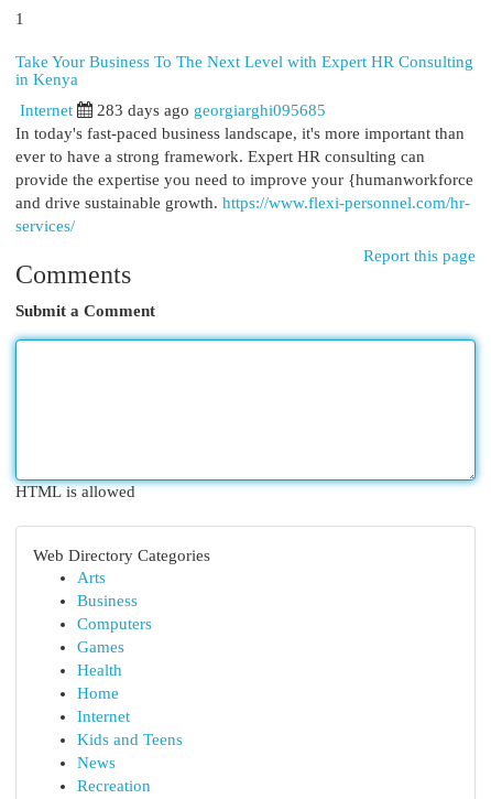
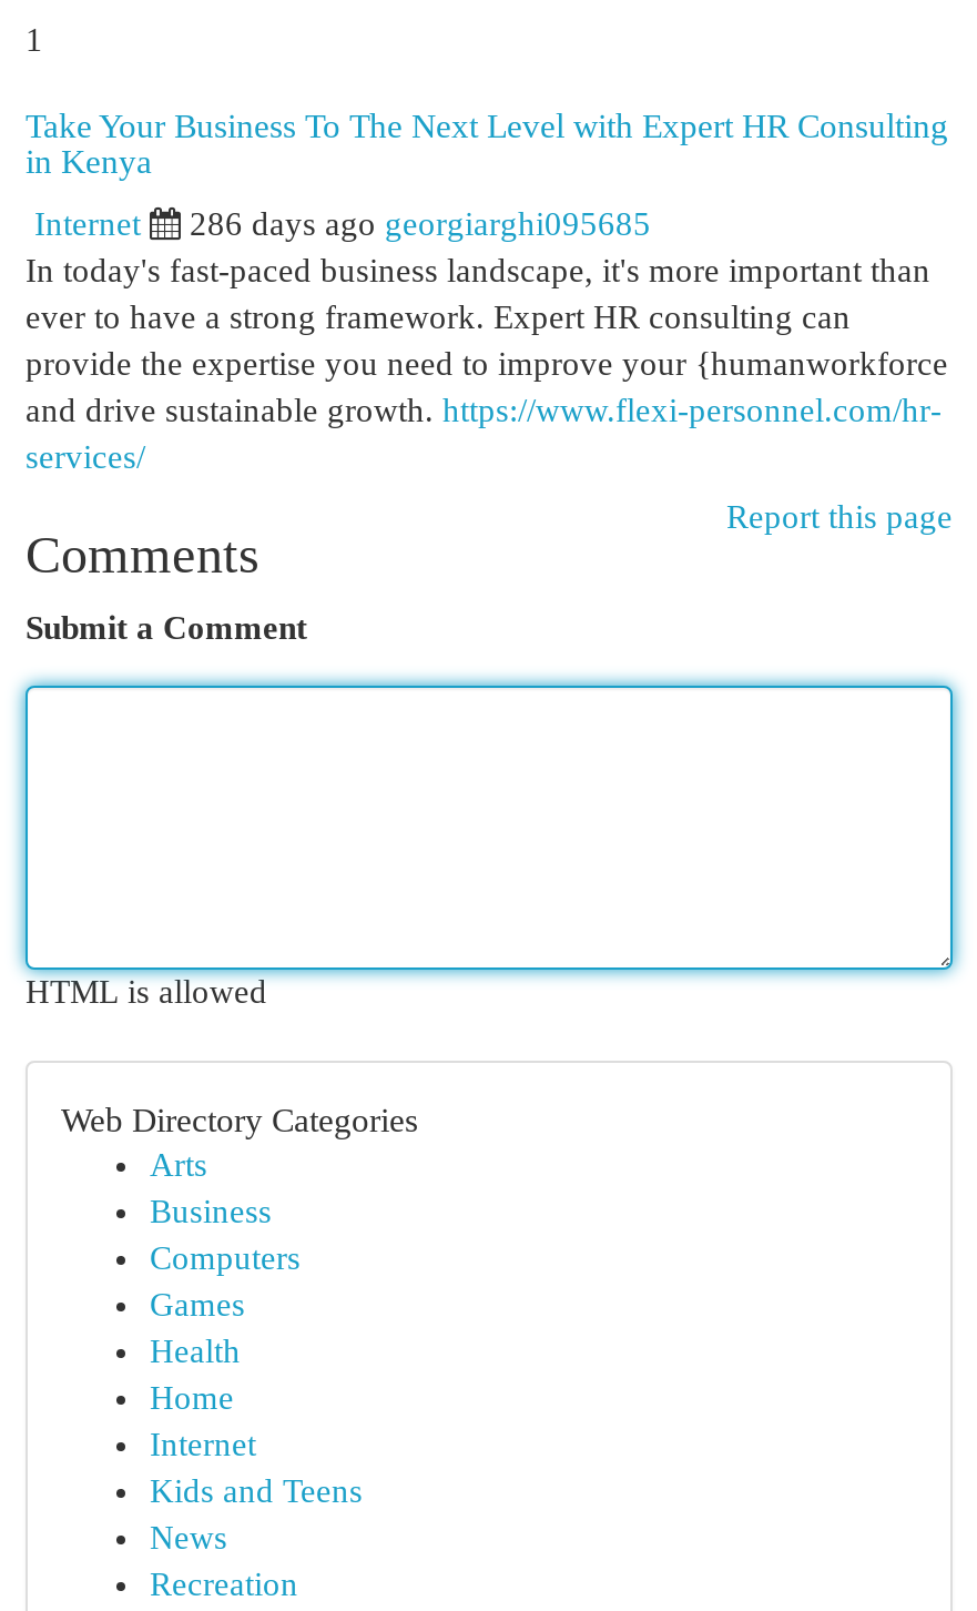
[97,101,326,119] 283 days ago georgiarghi095685 -> [190,206,651,242] 286 days ago georgiarghi095685

